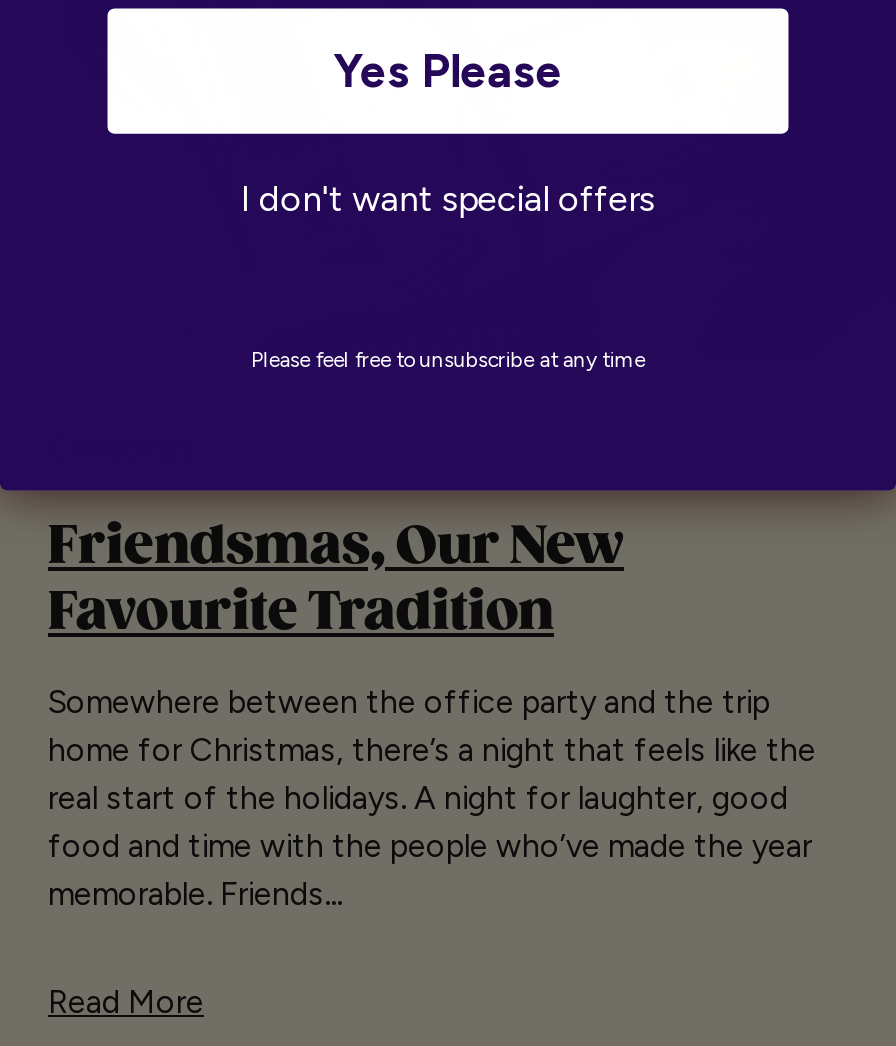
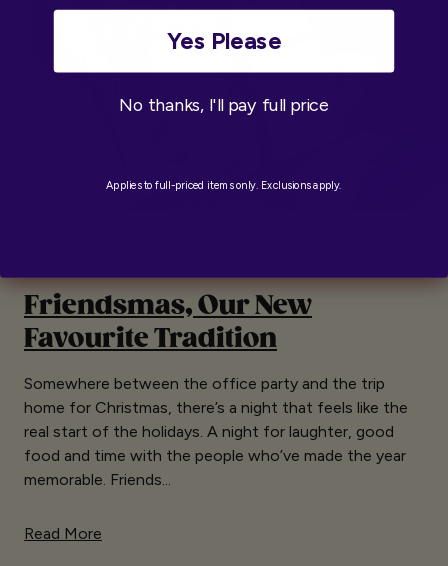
[241,175,655,218] I don't want special offers -> [119,93,329,115] No thanks, I'll pay full price
[251,345,645,370] Please feel free to unsubscribe at any time -> [106,179,342,191] Applies to full-priced items only. Exclusions apply.

